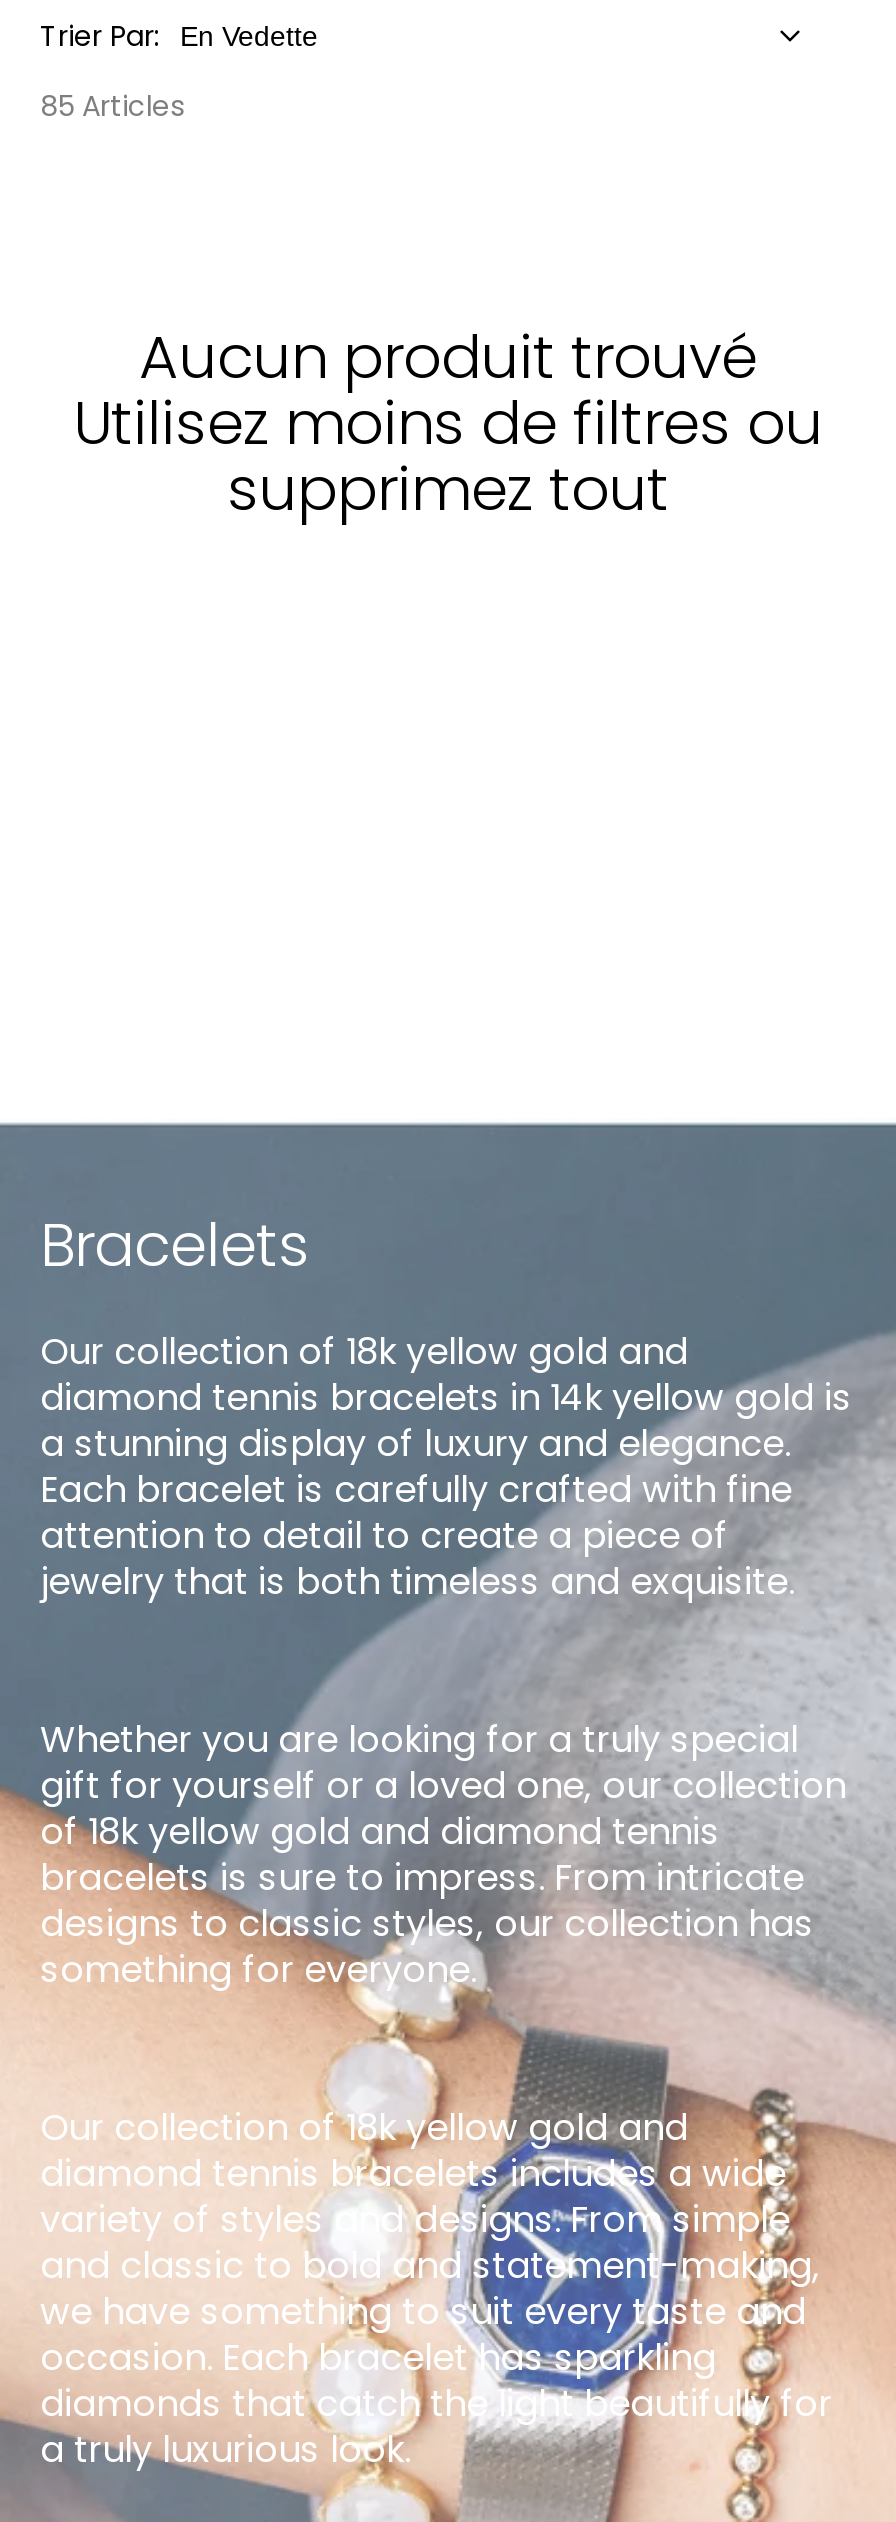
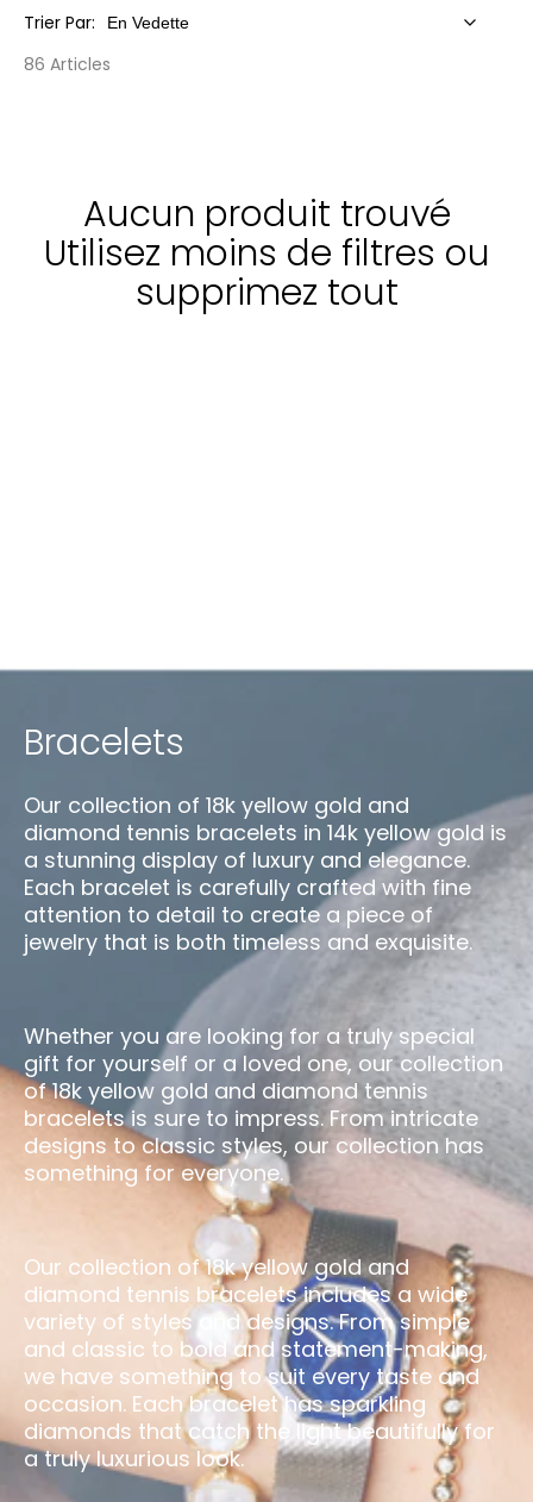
[40,86,184,126] 85 Articles -> [24,52,111,76] 86 Articles

